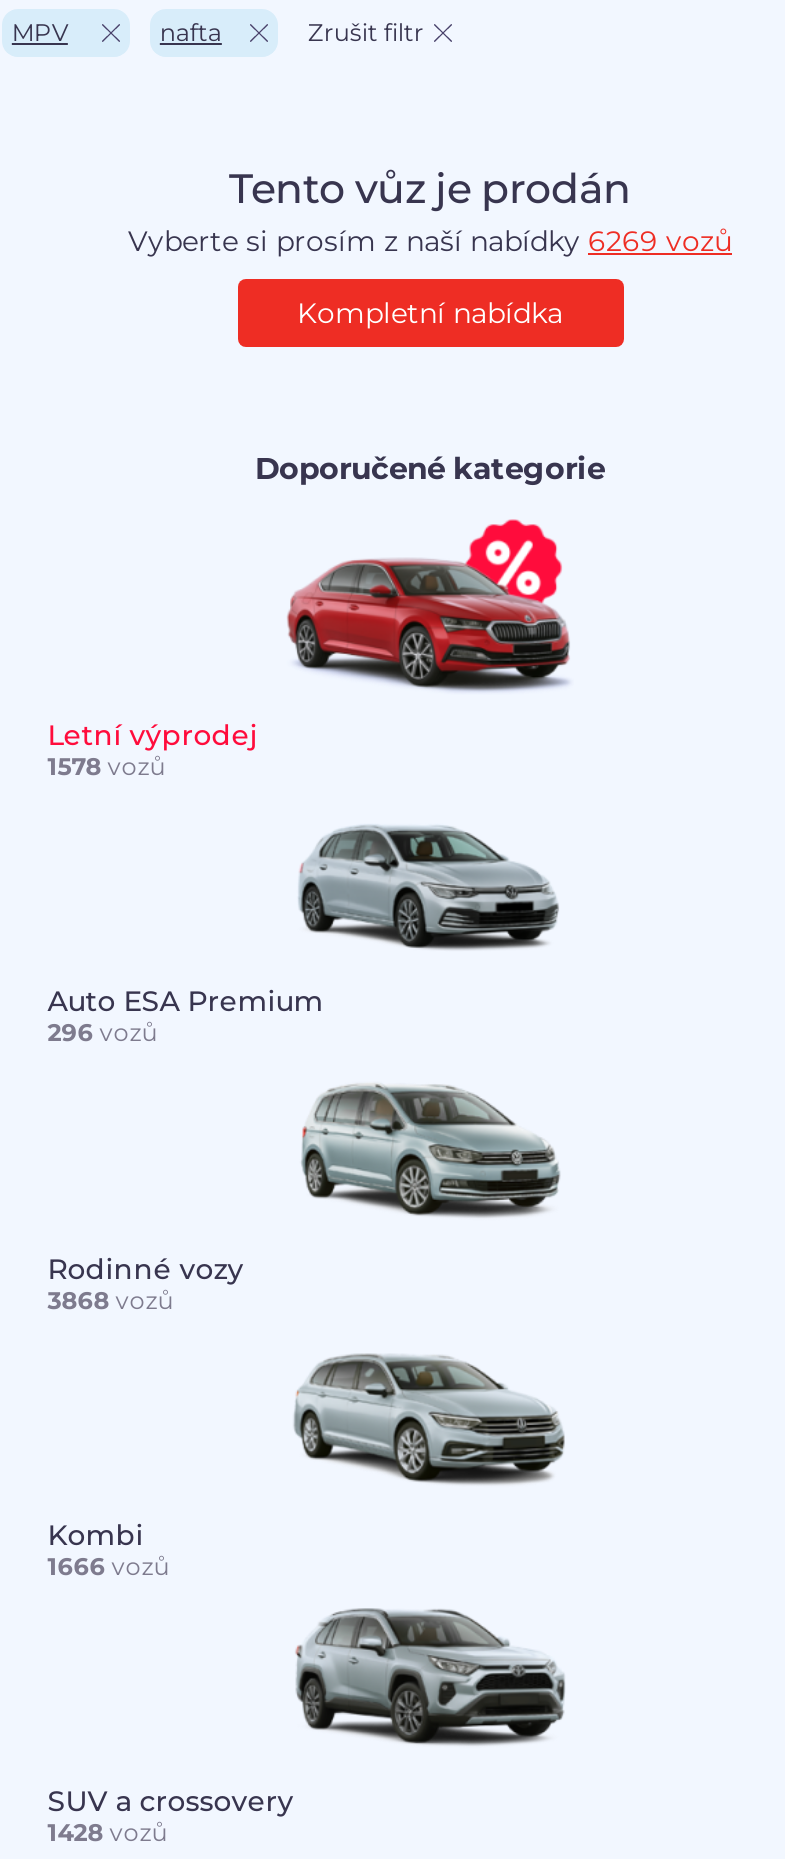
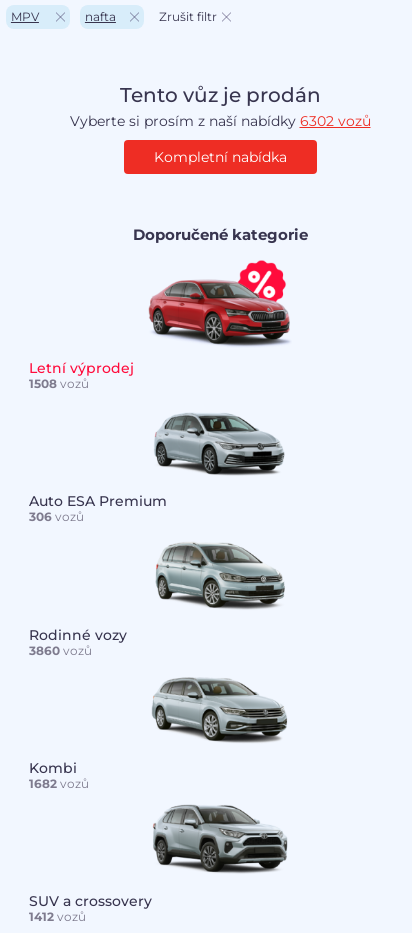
[128,223,732,259] Vyberte si prosím z naší nabídky 6269 vozů -> [69,112,370,130] Vyberte si prosím z naší nabídky 6302 vozů
[47,751,165,781] 1578 vozů -> [29,376,89,391] 1508 vozů
[47,1018,157,1048] 296 vozů -> [29,509,84,524] 306 vozů
[47,1284,173,1314] 3868 vozů -> [29,642,92,657] 3860 vozů
[47,1551,169,1581] 1666 vozů -> [29,776,89,791] 1682 vozů
[47,1817,167,1847] 1428 vozů -> [29,909,86,924] 1412 vozů

